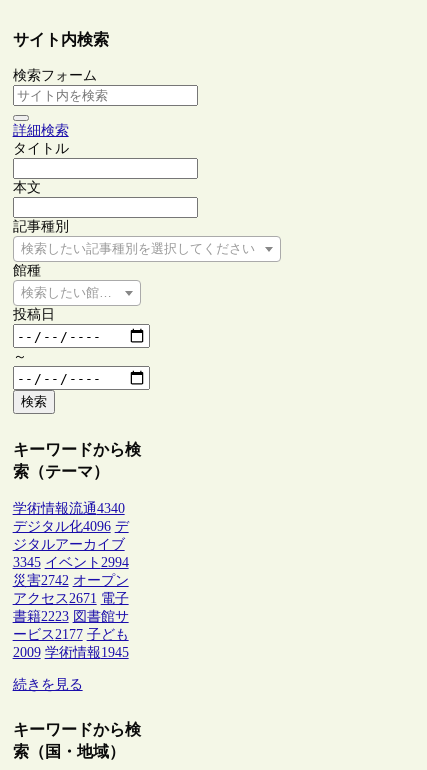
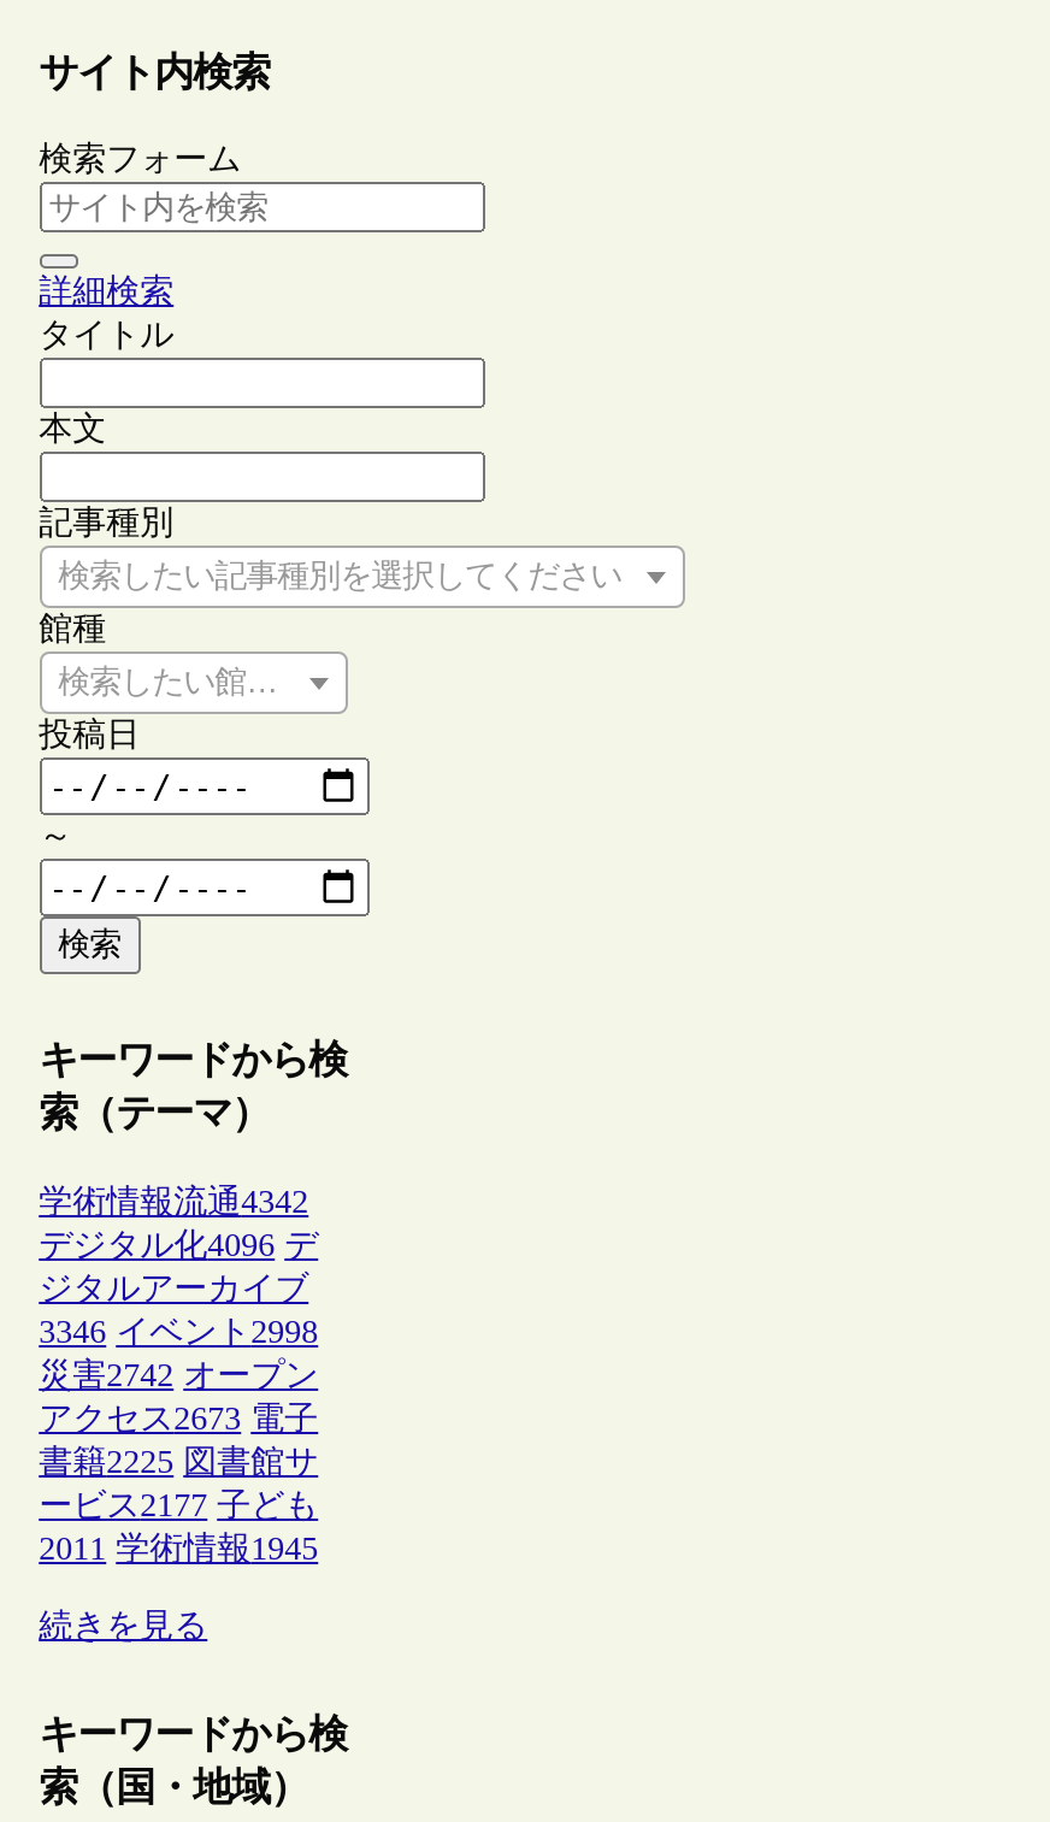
[13,501,125,516] 学術情報流通4340 -> [39,1183,308,1219] 学術情報流通4342
[13,555,129,570] 3345 イベント2994 -> [39,1313,318,1349] 3346 イベント2998
[13,591,129,606] アクセス2671 電子 -> [39,1400,318,1436] アクセス2673 電子
[13,609,129,624] 書籍2223 図書館サ -> [39,1443,318,1479] 書籍2225 図書館サ
[13,645,129,660] 2009 学術情報1945 -> [39,1530,318,1566] 2011 学術情報1945

